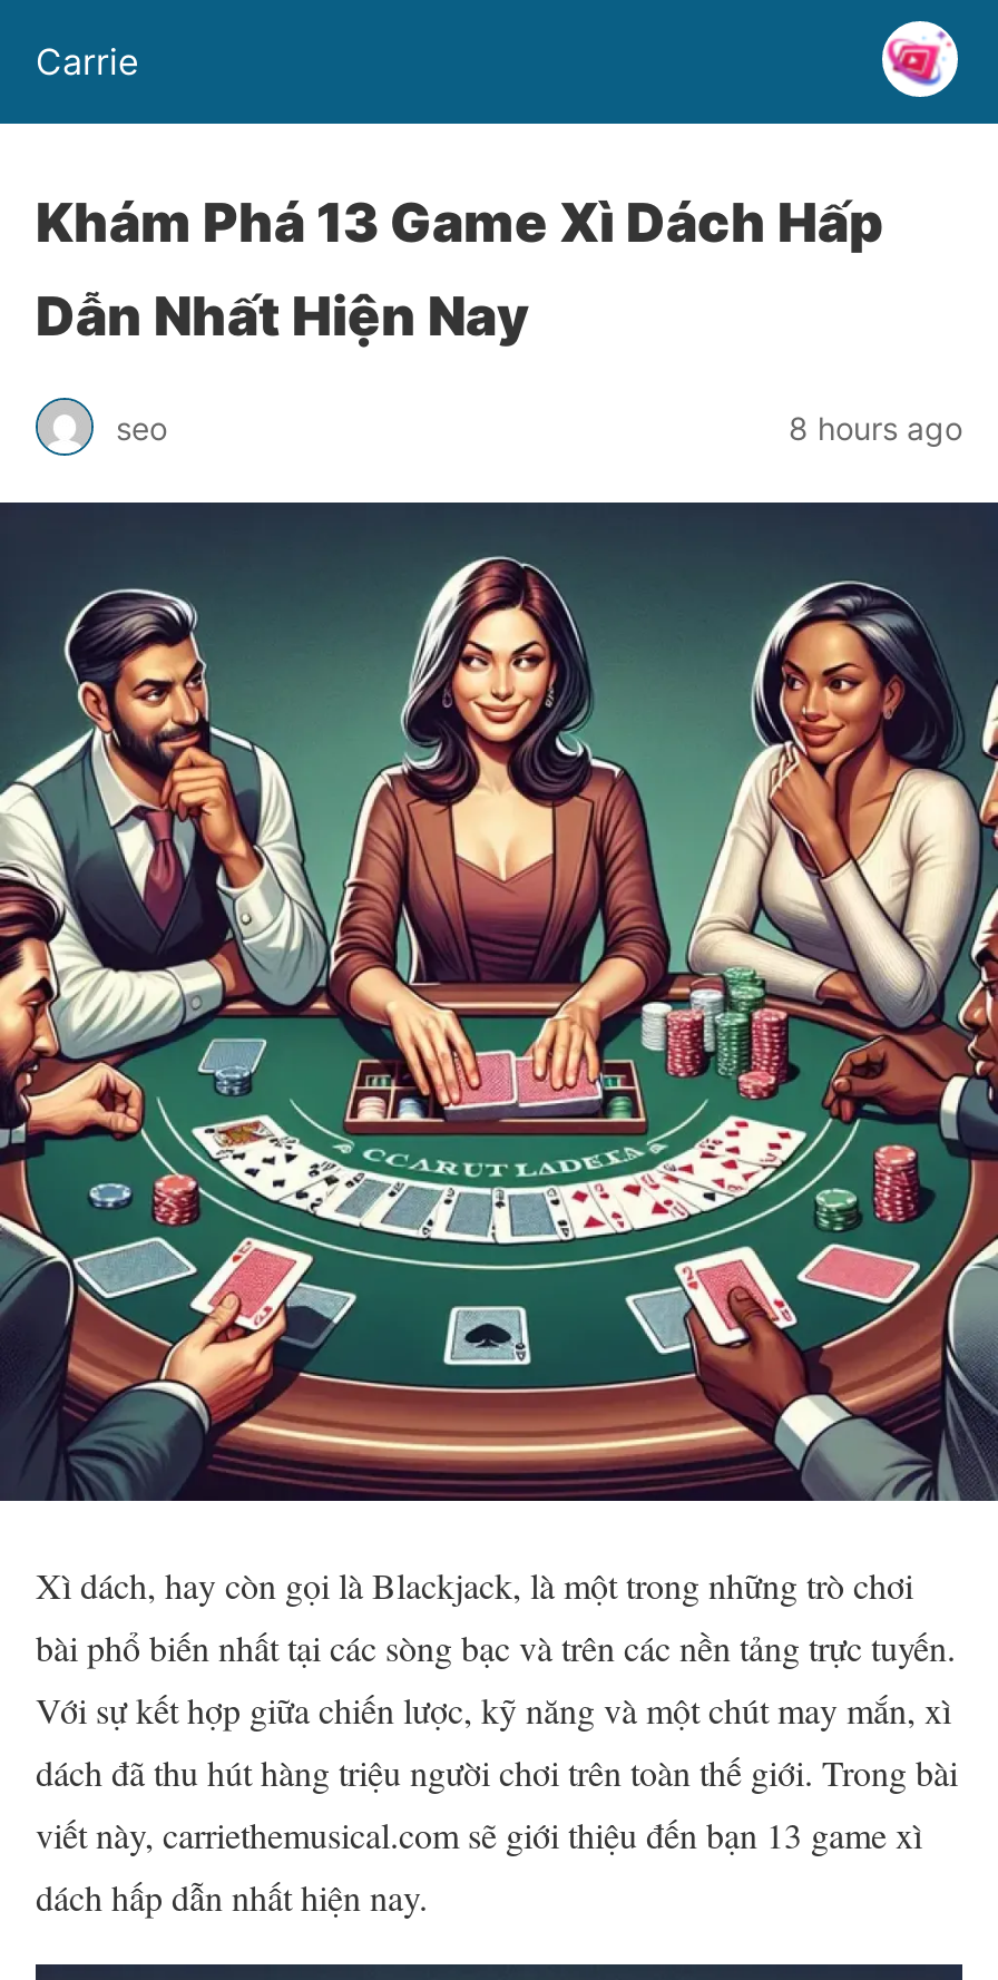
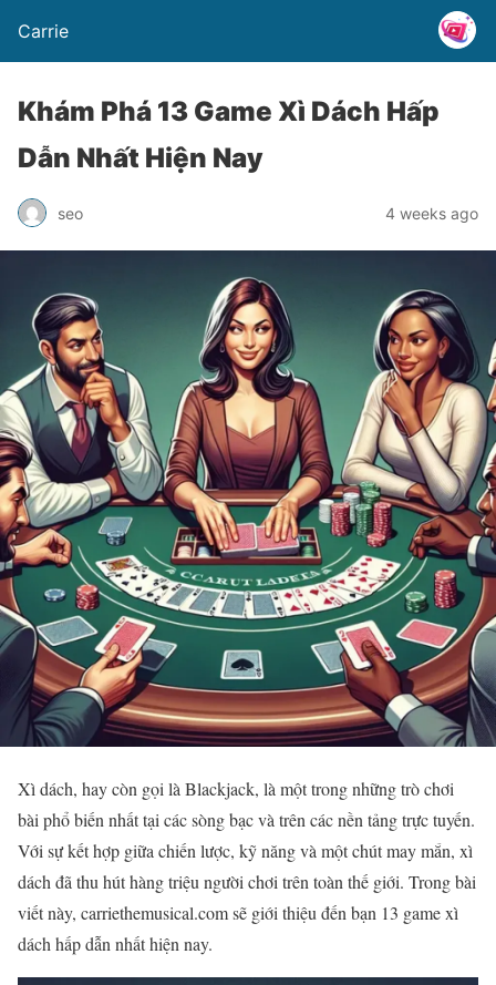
[789,408,962,446] 8 hours ago -> [385,203,478,222] 4 weeks ago

